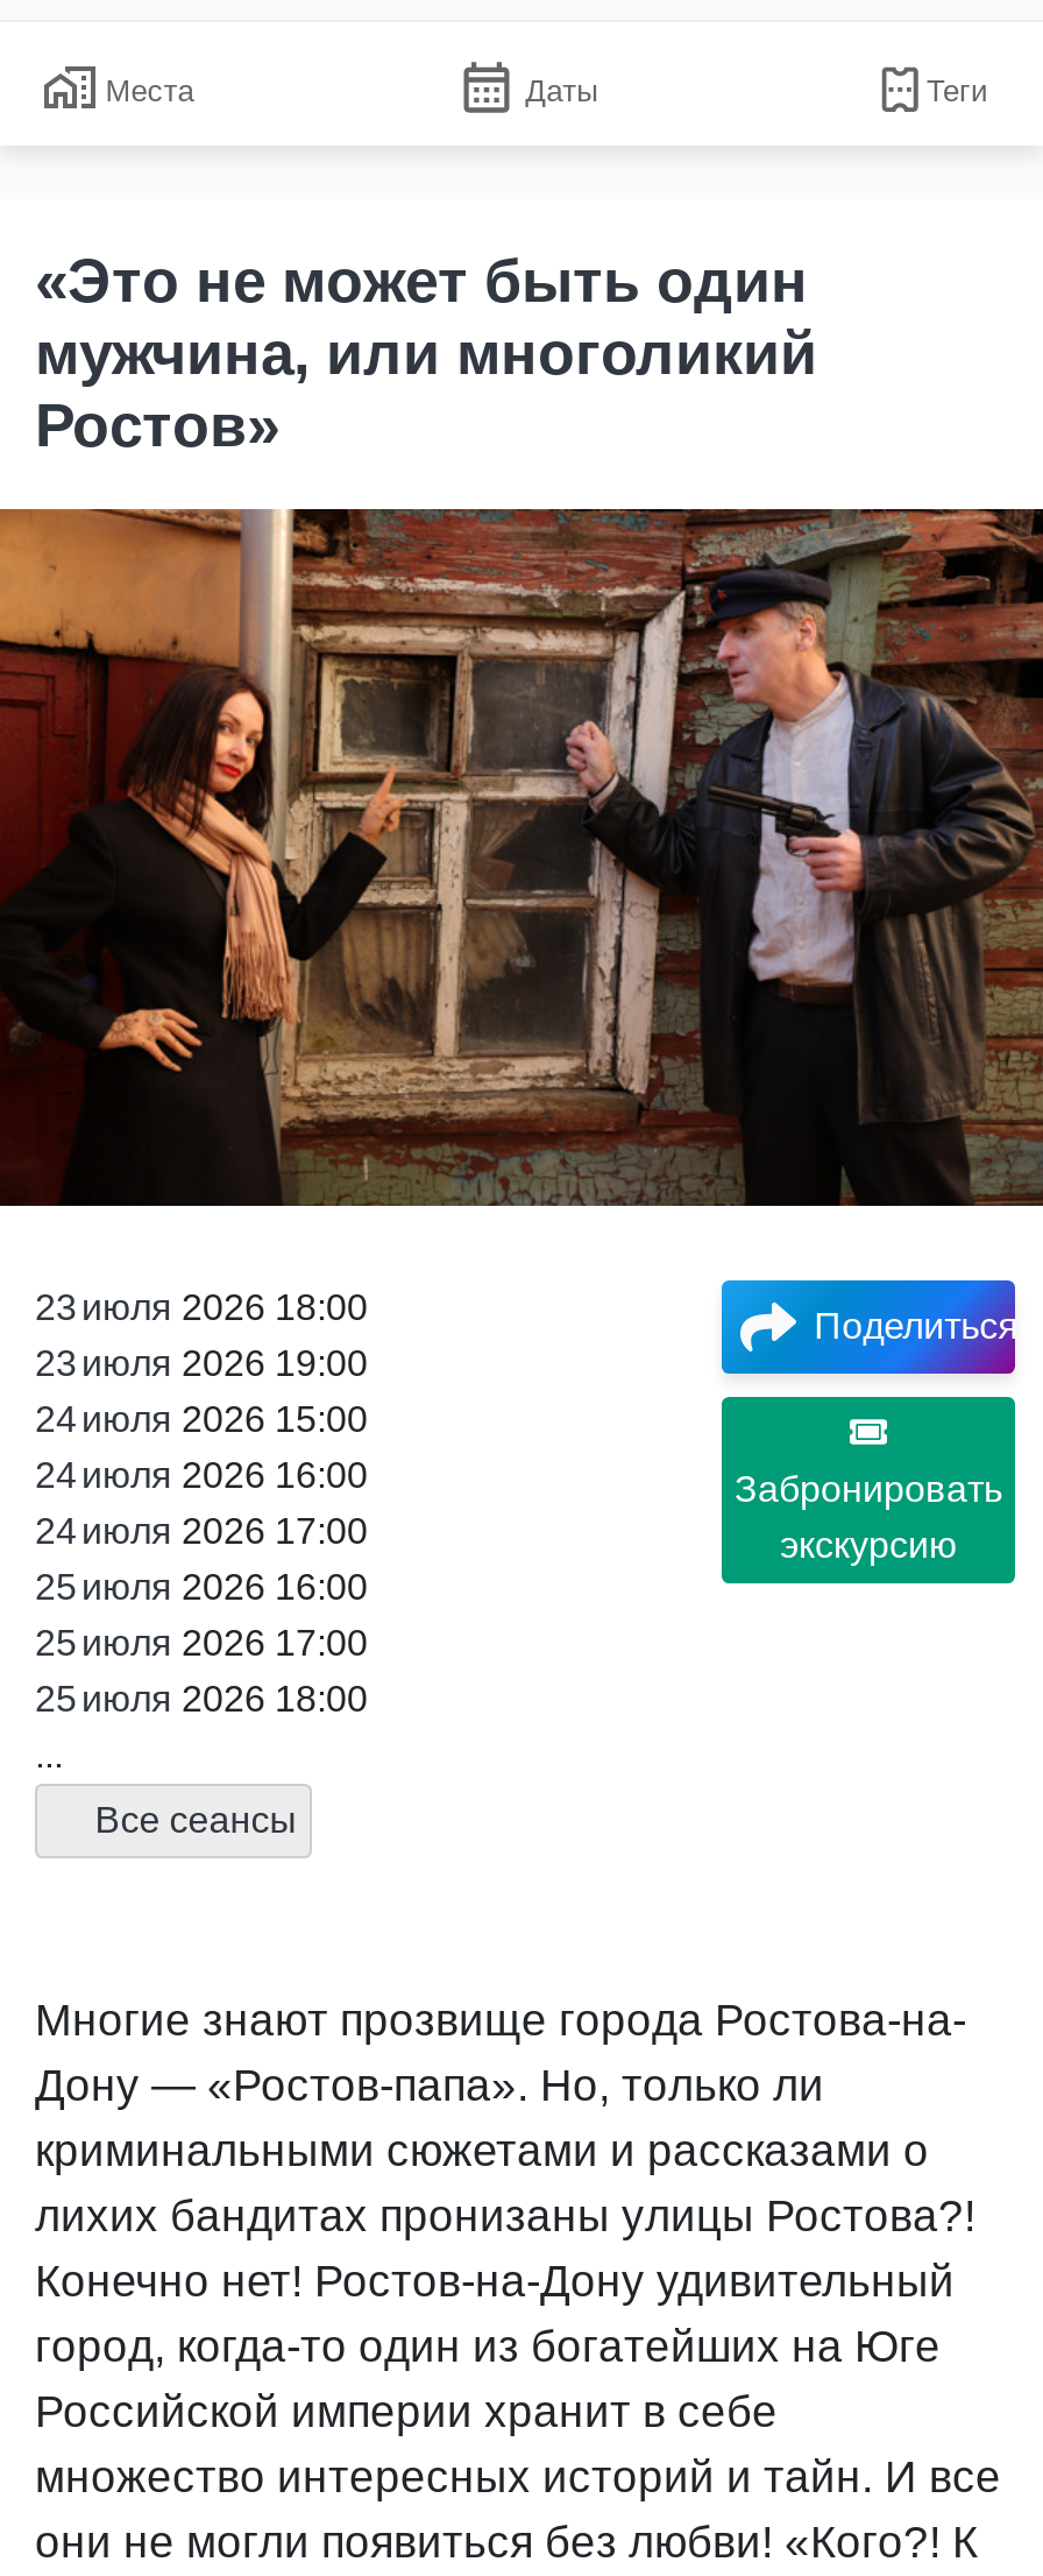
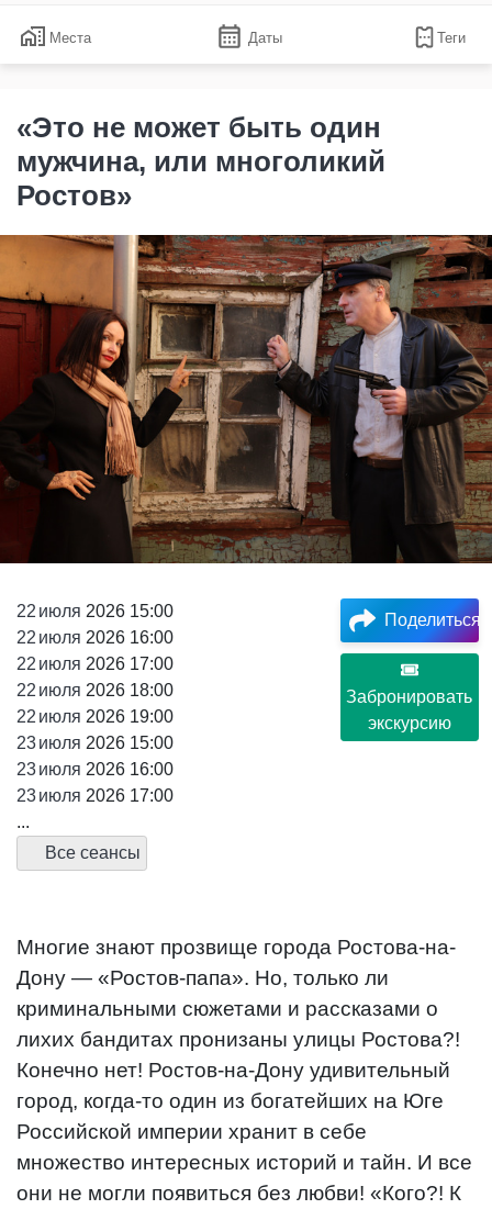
[35,1287,368,1326] 23 июля 2026 18:00 -> [16,601,174,620] 22 июля 2026 15:00
[35,1343,368,1382] 23 июля 2026 19:00 -> [16,628,174,646] 22 июля 2026 16:00
[35,1399,368,1438] 24 июля 2026 15:00 -> [16,654,174,673] 22 июля 2026 17:00
[35,1454,368,1494] 24 июля 2026 16:00 -> [16,680,174,699] 22 июля 2026 18:00
[35,1510,368,1550] 24 июля 2026 17:00 -> [16,707,174,726] 22 июля 2026 19:00
[35,1566,368,1606] 25 июля 2026 16:00 -> [16,733,174,752] 23 июля 2026 15:00
[35,1622,368,1662] 25 июля 2026 17:00 -> [16,760,174,778] 23 июля 2026 16:00
[35,1678,368,1718] 25 июля 2026 18:00 -> [16,786,174,805] 23 июля 2026 17:00

